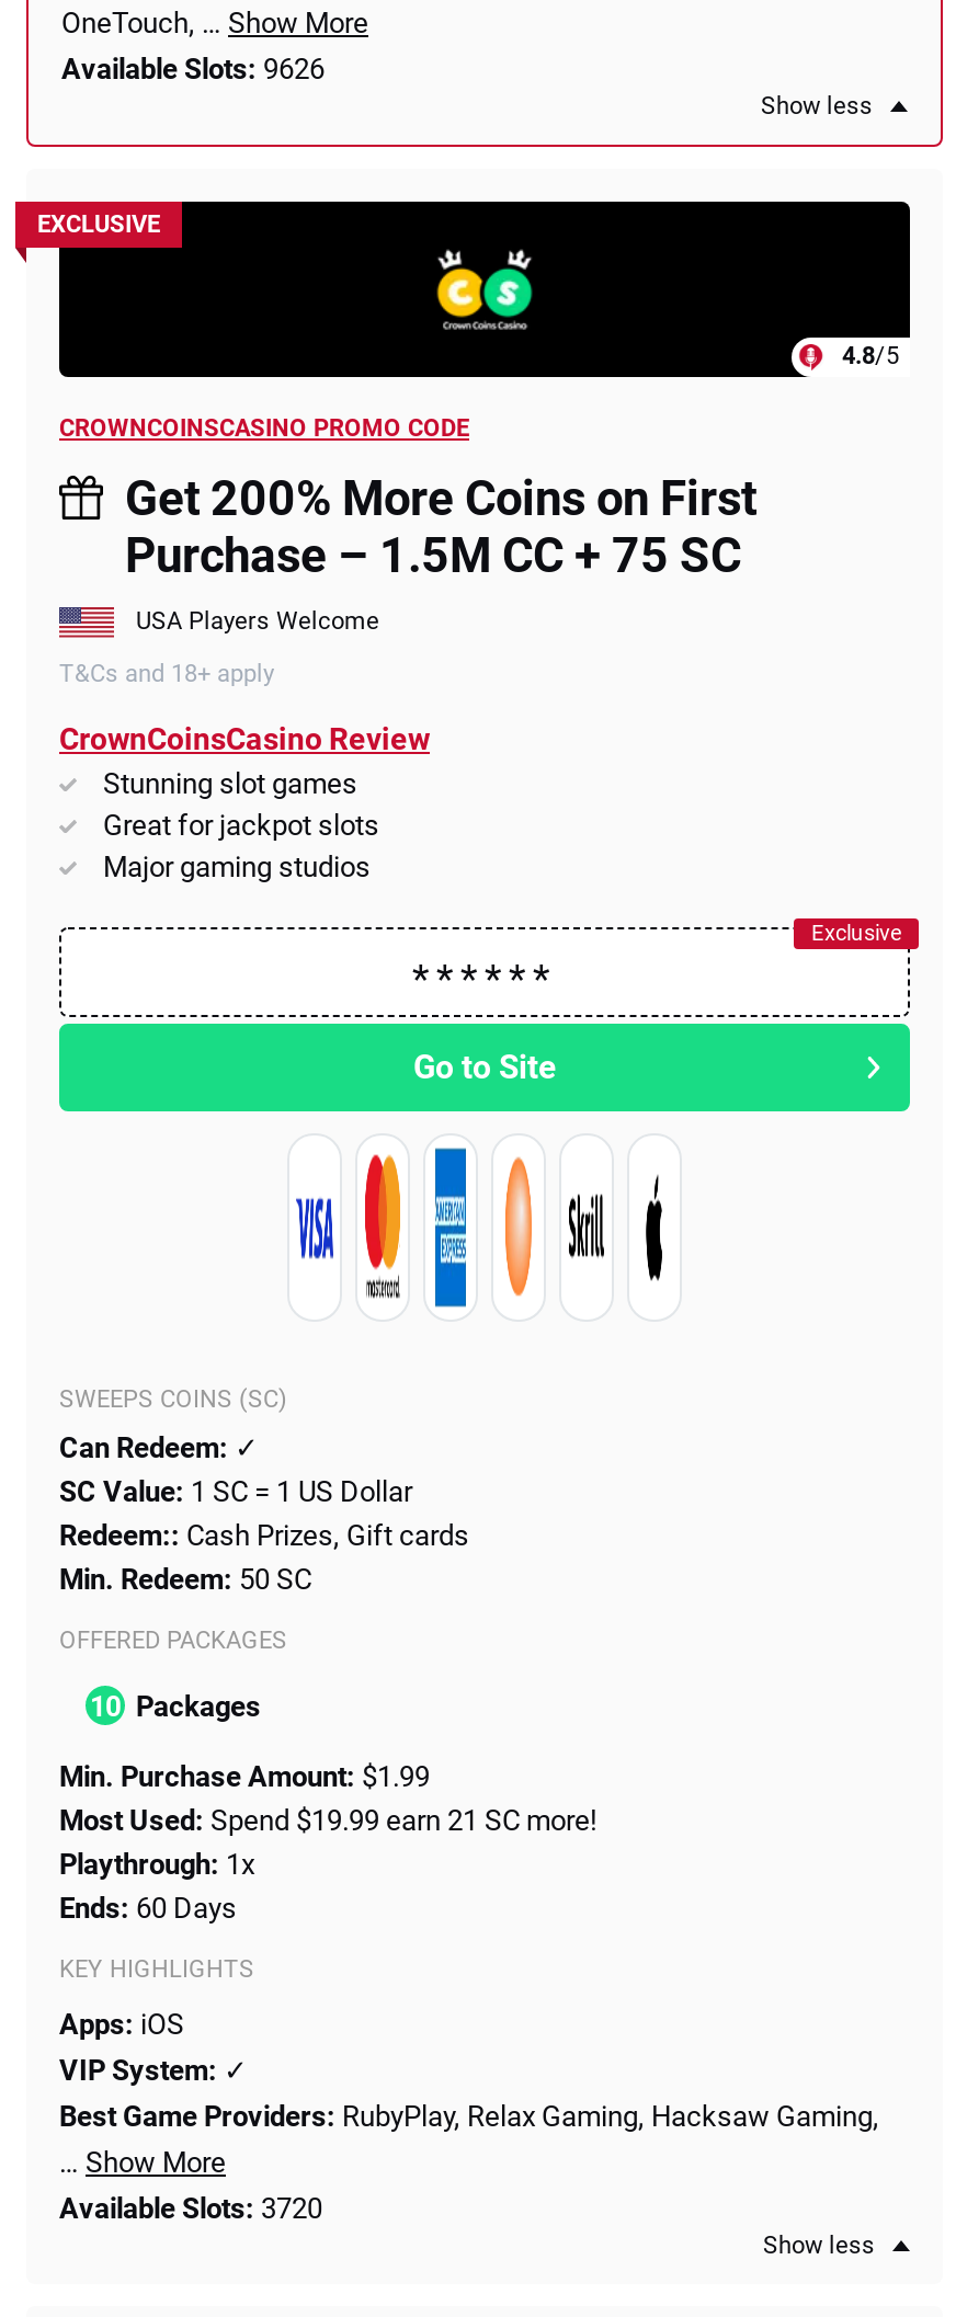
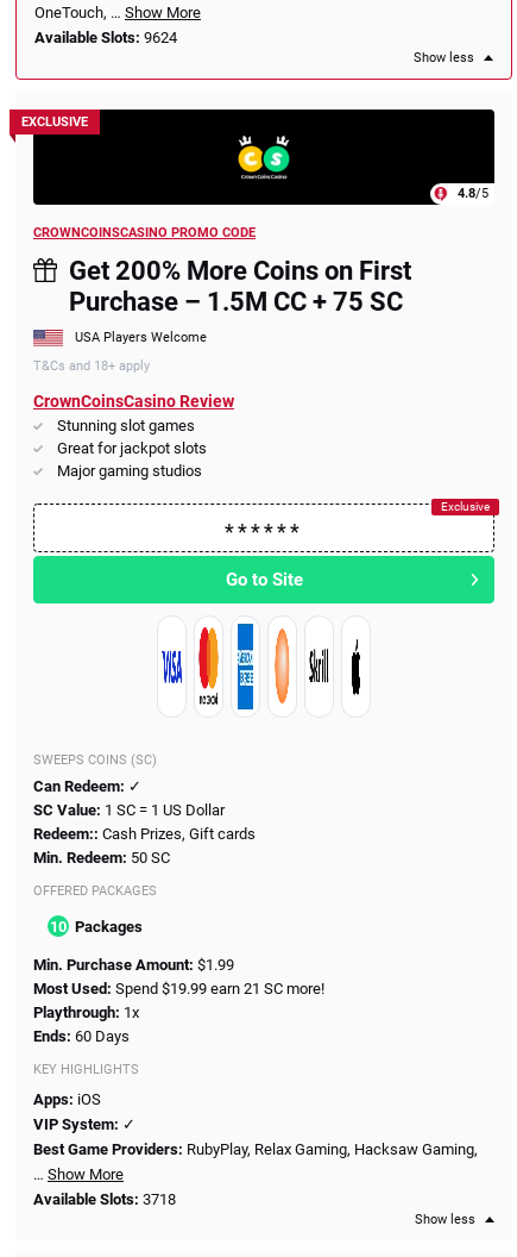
[61,52,325,85] Available Slots: 9626 -> [34,28,177,46] Available Slots: 9624
[59,2193,322,2226] Available Slots: 3720 -> [33,1191,176,1209] Available Slots: 3718

